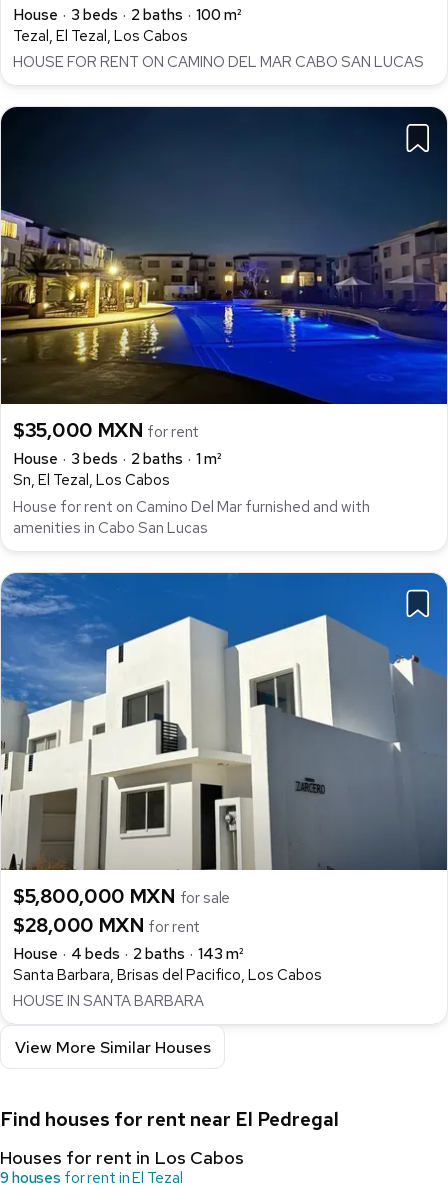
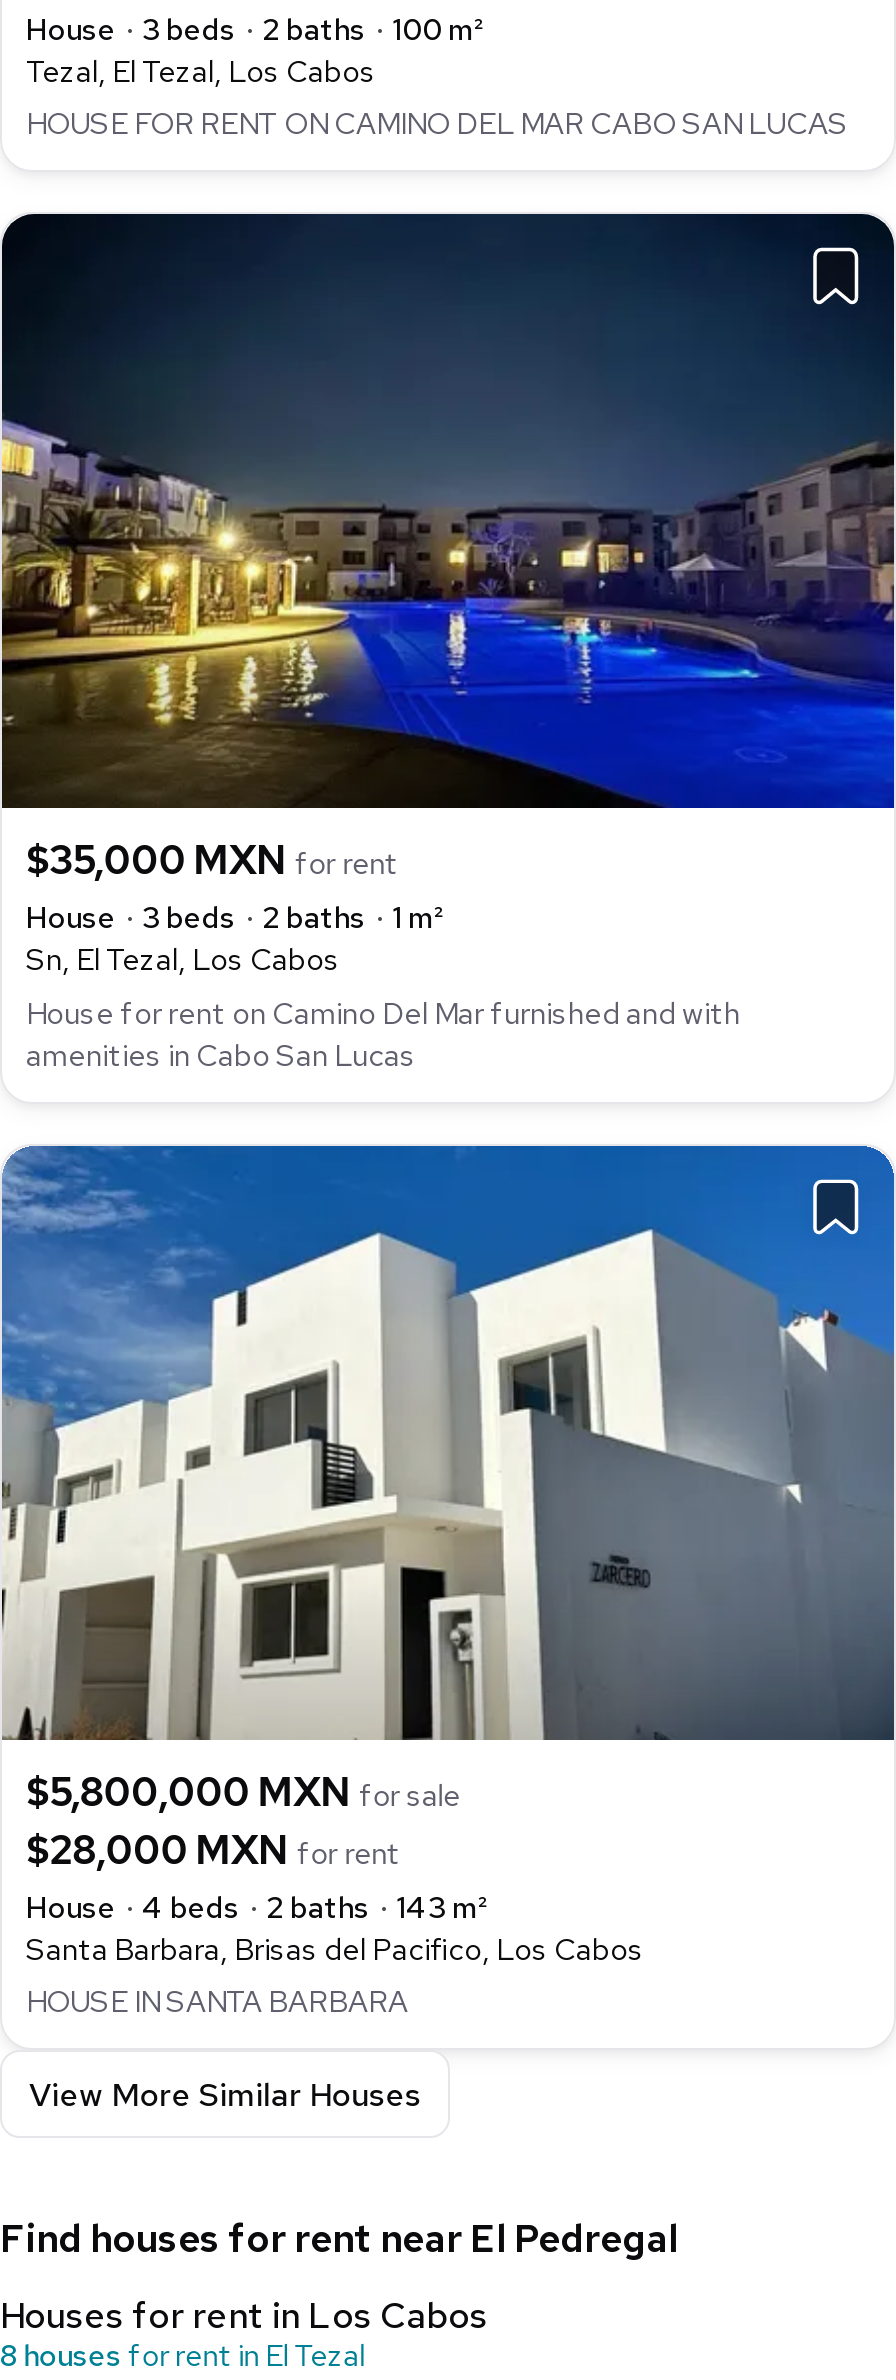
[0,1168,182,1188] 9 houses for rent in El Tezal -> [0,2336,365,2376] 8 houses for rent in El Tezal

